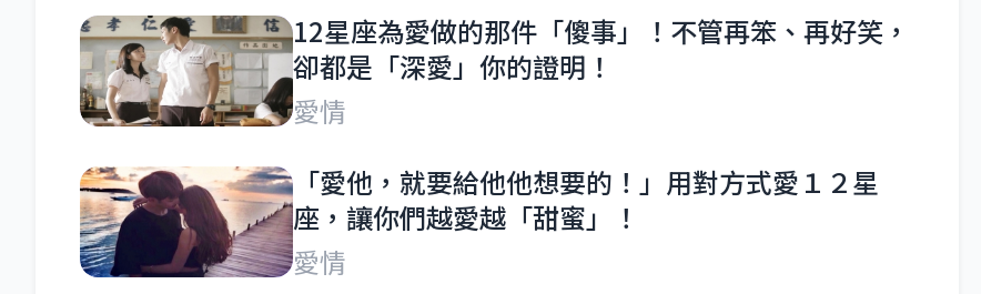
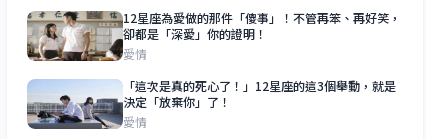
[78,162,879,277] [image] | 「愛他，就要給他他想要的！」用對方式愛１２星 | 座，讓你們越愛越「甜蜜」！ -> [27,77,396,129] [image] | 「這次是真的死心了！」12星座的這3個舉動，就是 | 決定「放棄你」了！

